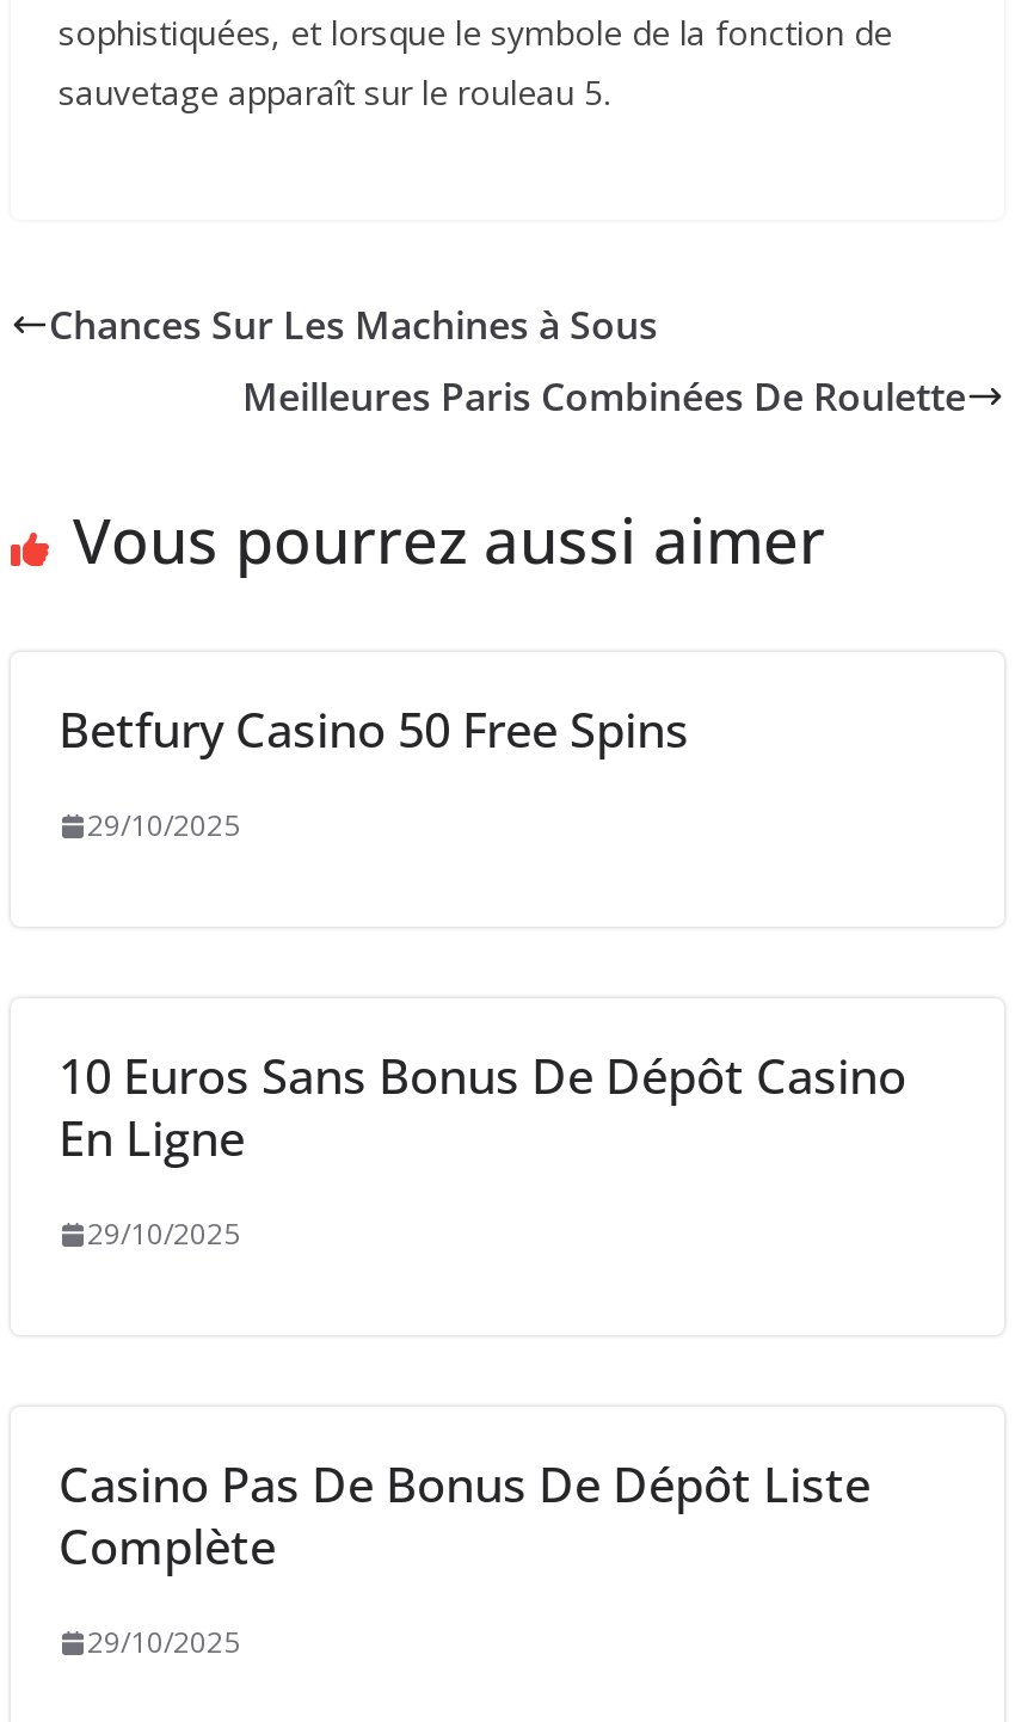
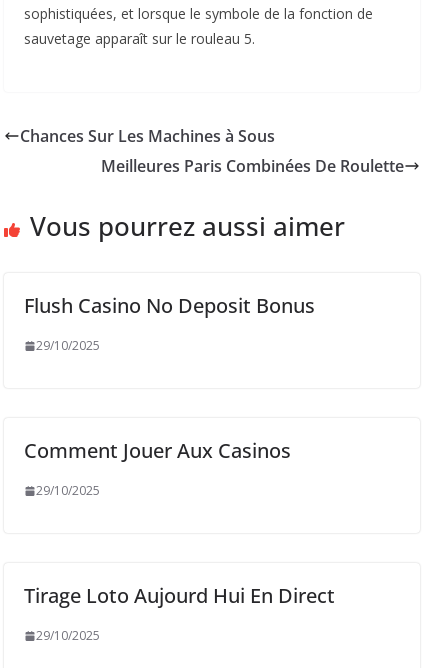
[59,698,689,763] Betfury Casino 50 Free Spins -> [24,292,315,319] Flush Casino No Deposit Bonus
[59,1044,906,1171] 10 Euros Sans Bonus De Dépôt Casino | En Ligne -> [24,437,291,464] Comment Jouer Aux Casinos
[59,1453,871,1579] Casino Pas De Bonus De Dépôt Liste | Complète -> [24,582,335,609] Tirage Loto Aujourd Hui En Direct

